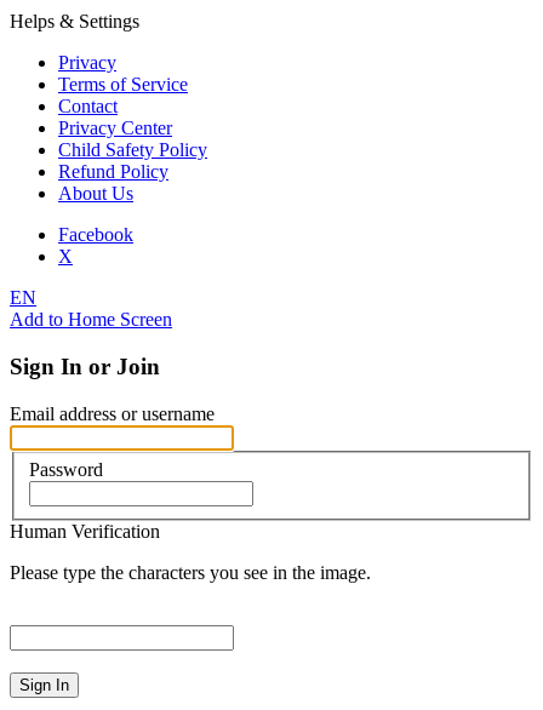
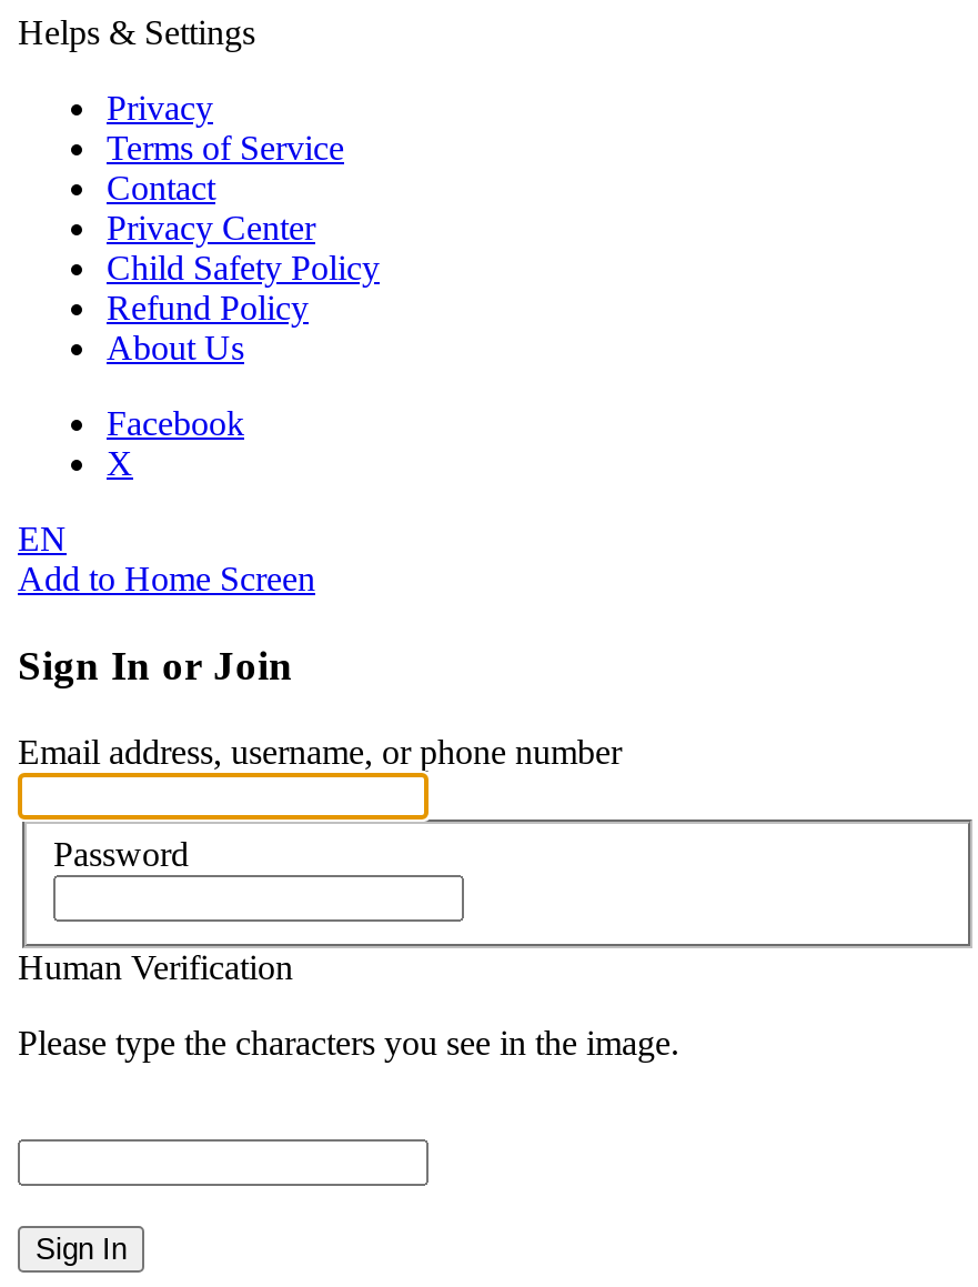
[10,403,215,424] Email address or username -> [18,733,622,770] Email address, username, or phone number

